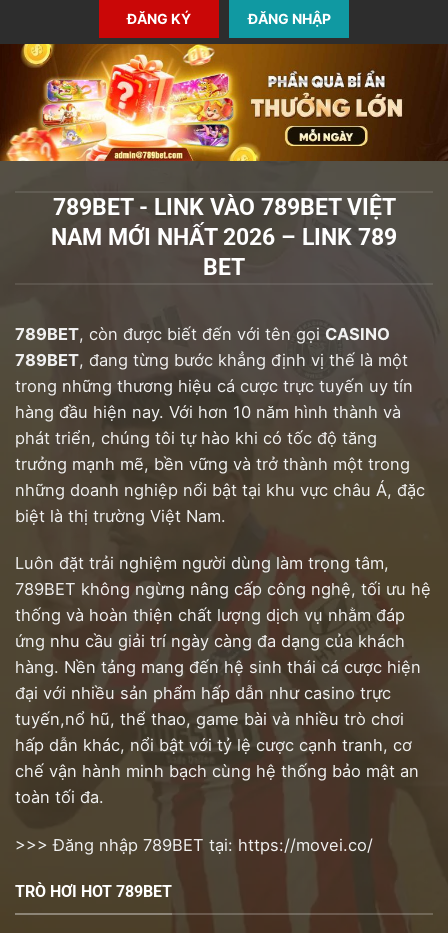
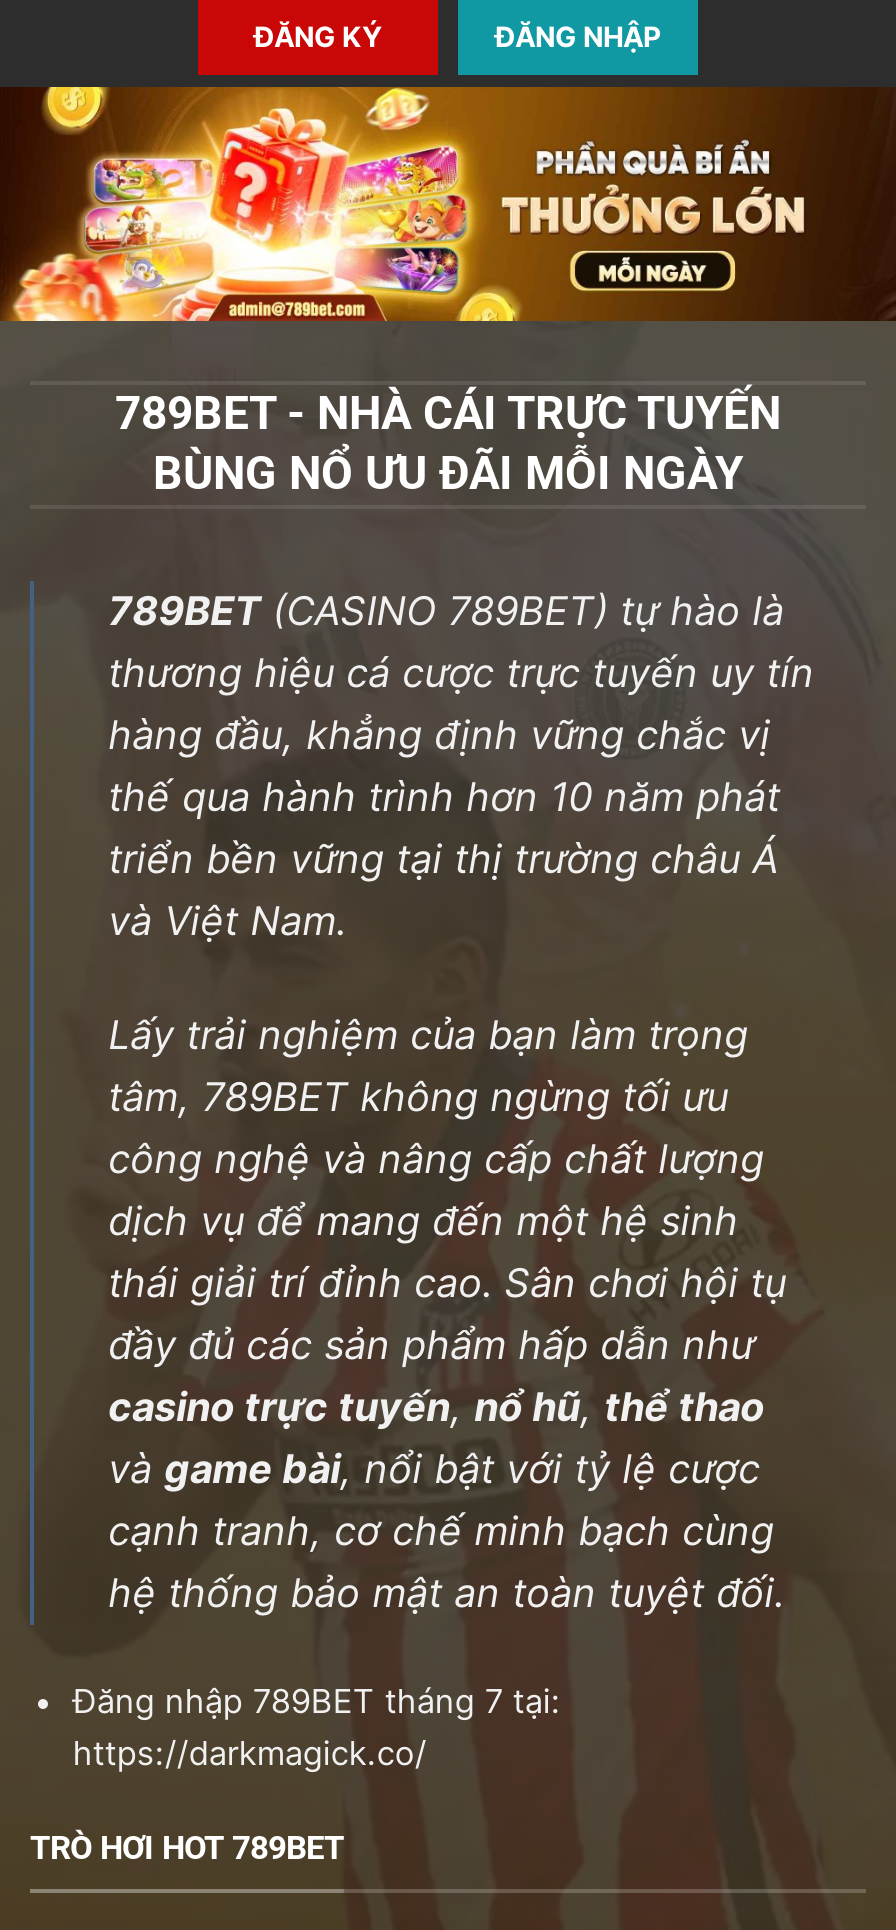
[51,194,397,281] 789BET - LINK VÀO 789BET VIỆT | NAM MỚI NHẤT 2026 – LINK 789 | BET -> [115,387,781,501] 789BET - NHÀ CÁI TRỰC TUYẾN | BÙNG NỔ ƯU ĐÃI MỖI NGÀY
[15,324,425,526] 789BET, còn được biết đến với tên gọi CASINO | 789BET, đang từng bước khẳng định vị thế là một | trong những thương hiệu cá cược trực tuyến uy tín | hàng đầu hiện nay. Với hơn 10 năm hình thành và | phát triển, chúng tôi tự hào khi có tốc độ tăng | trưởng mạnh mẽ, bền vững và trở thành một trong | những doanh nghiệp nổi bật tại khu vực châu Á, đặc | biệt là thị trường Việt Nam. -> [108,587,814,945] 789BET (CASINO 789BET) tự hào là | thương hiệu cá cược trực tuyến uy tín | hàng đầu, khẳng định vững chắc vị | thế qua hành trình hơn 10 năm phát | triển bền vững tại thị trường châu Á | và Việt Nam.
[15,553,431,807] Luôn đặt trải nghiệm người dùng làm trọng tâm, | 789BET không ngừng nâng cấp công nghệ, tối ưu hệ | thống và hoàn thiện chất lượng dịch vụ nhằm đáp | ứng nhu cầu giải trí ngày càng đa dạng của khách | hàng. Nền tảng mang đến hệ sinh thái cá cược hiện | đại với nhiều sản phẩm hấp dẫn như casino trực | tuyến,nổ hũ, thể thao, game bài và nhiều trò chơi | hấp dẫn khác, nổi bật với tỷ lệ cược cạnh tranh, cơ | chế vận hành minh bạch cùng hệ thống bảo mật an | toàn tối đa. -> [108,1011,786,1617] Lấy trải nghiệm của bạn làm trọng | tâm, 789BET không ngừng tối ưu | công nghệ và nâng cấp chất lượng | dịch vụ để mang đến một hệ sinh | thái giải trí đỉnh cao. Sân chơi hội tụ | đầy đủ các sản phẩm hấp dẫn như | casino trực tuyến, nổ hũ, thể thao | và game bài, nổi bật với tỷ lệ cược | cạnh tranh, cơ chế minh bạch cùng | hệ thống bảo mật an toàn tuyệt đối.
[15,835,373,855] >>> Đăng nhập 789BET tại: https://movei.co/ -> [73,1682,561,1774] Đăng nhập 789BET tháng 7 tại: | https://darkmagick.co/

